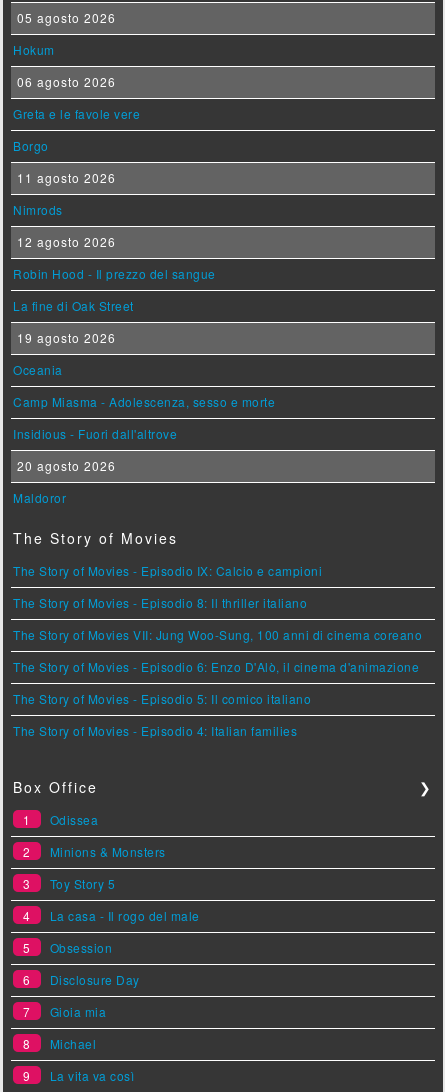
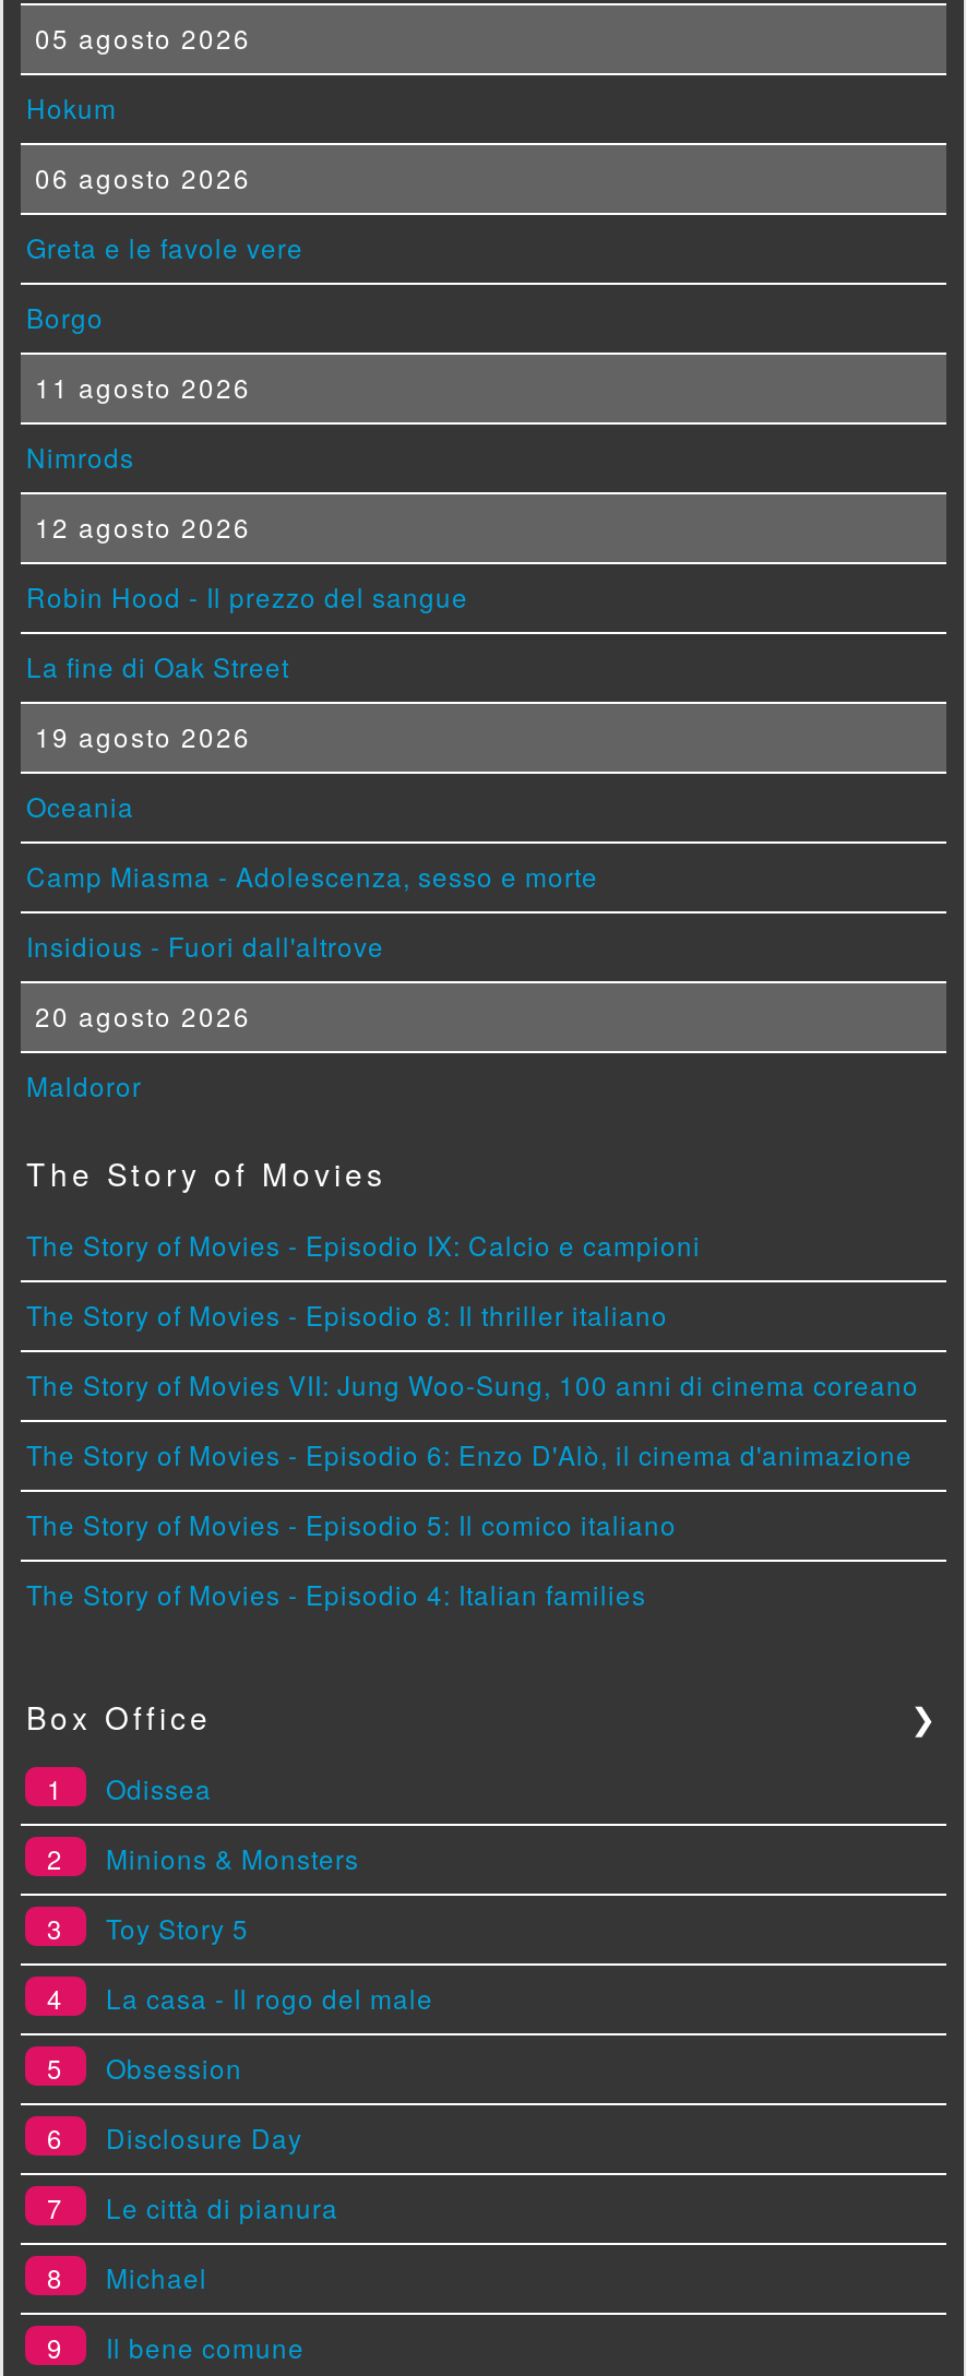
[50,1003,106,1020] Gioia mia -> [106,2189,338,2226] Le città di pianura
[50,1067,134,1084] La vita va così -> [106,2329,305,2366] Il bene comune

